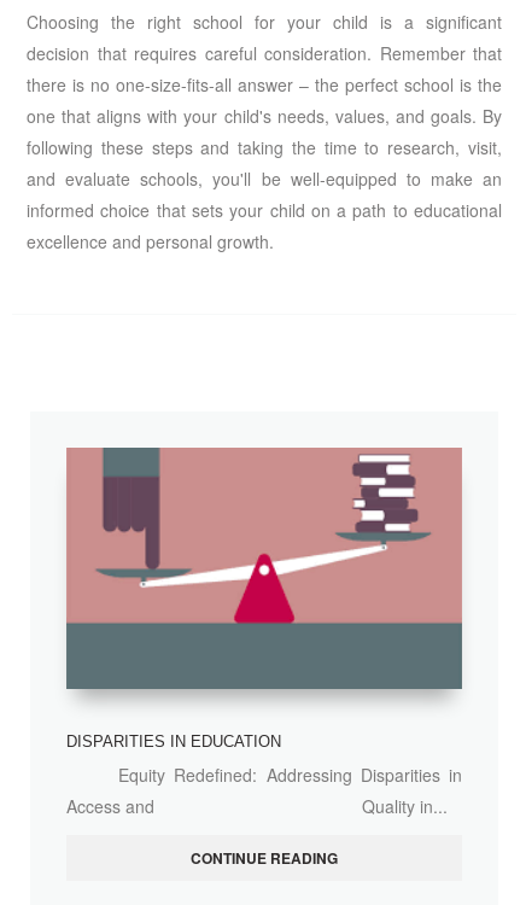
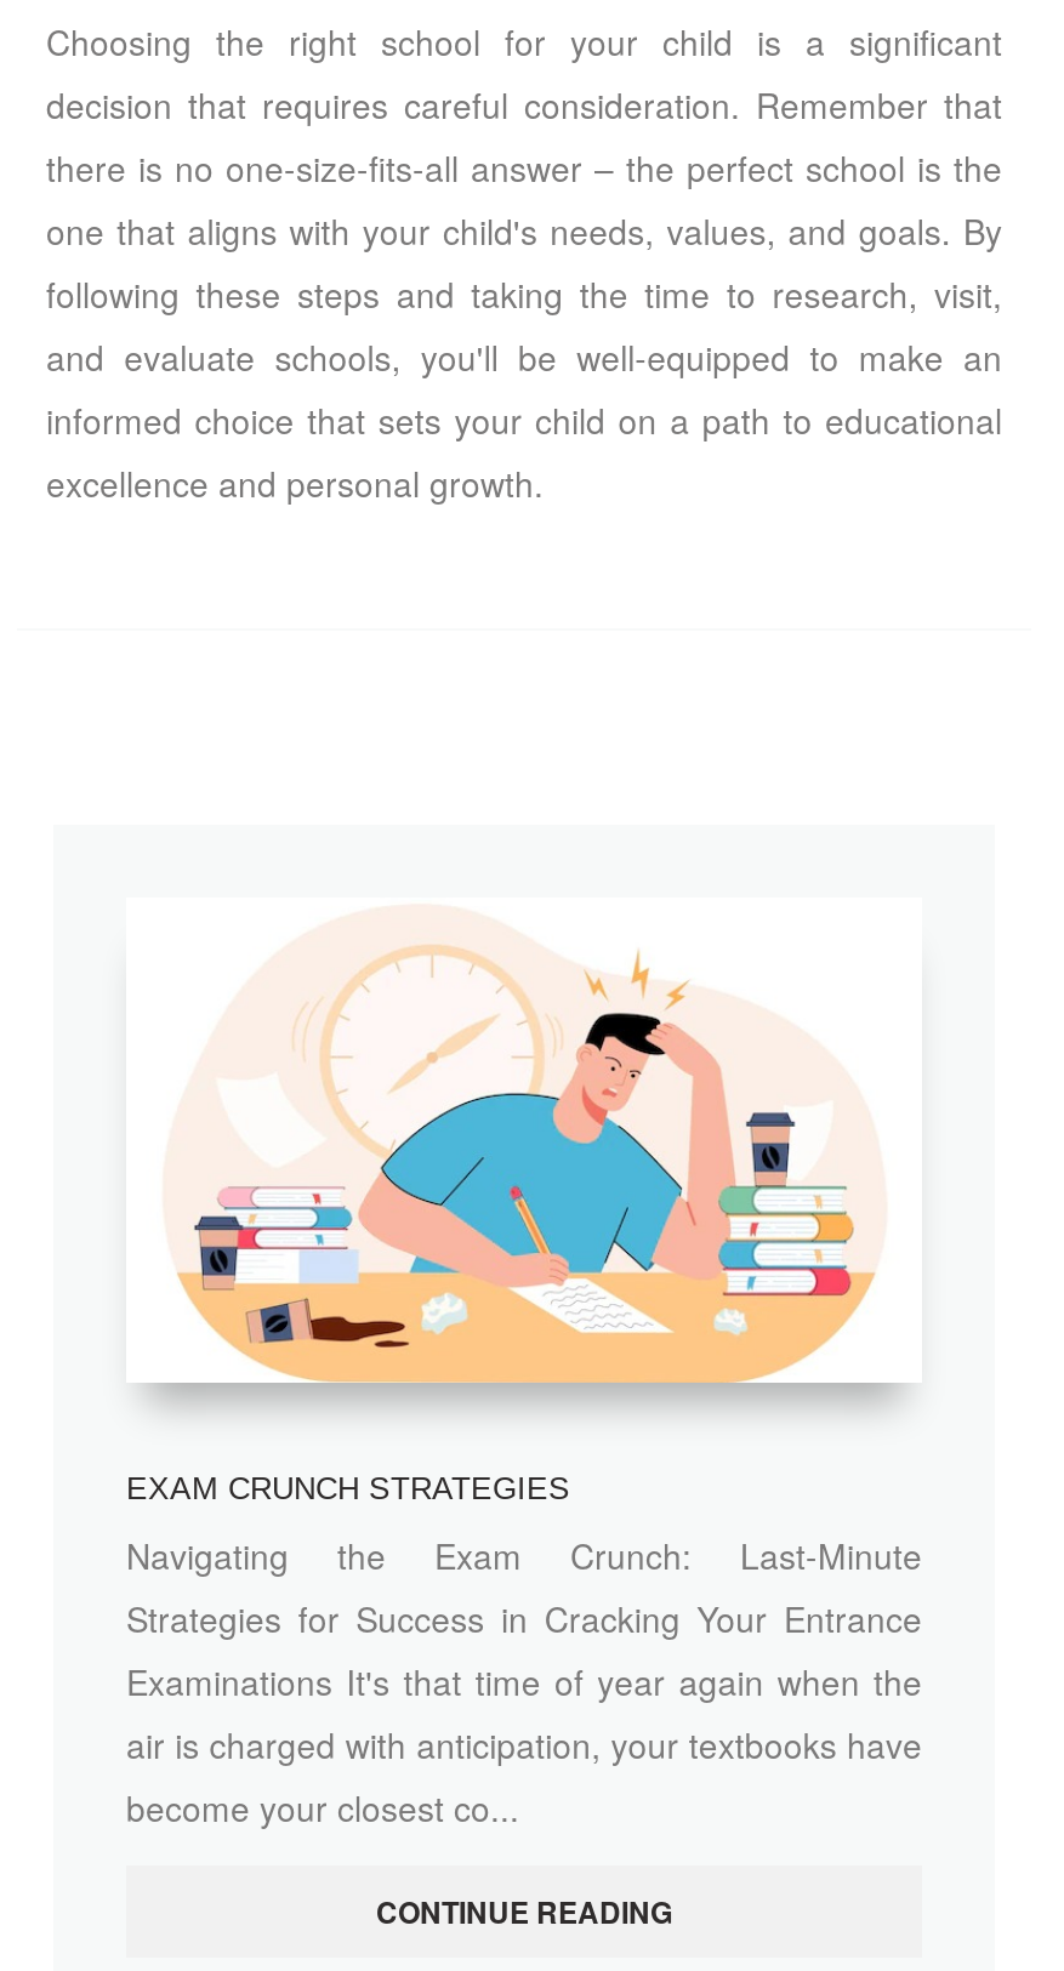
[65,446,463,660] [image] -> [126,907,922,1385] [image]
[66,733,281,751] DISPARITIES IN EDUCATION -> [126,1471,570,1507] EXAM CRUNCH STRATEGIES
[66,763,462,818] Equity Redefined: Addressing Disparities in | Access and Quality in... -> [126,1531,922,1832] Navigating the Exam Crunch: Last-Minute | Strategies for Success in Cracking Your Entrance | Examinations It's that time of year again when the | air is charged with anticipation, your textbooks have | become your closest co...

